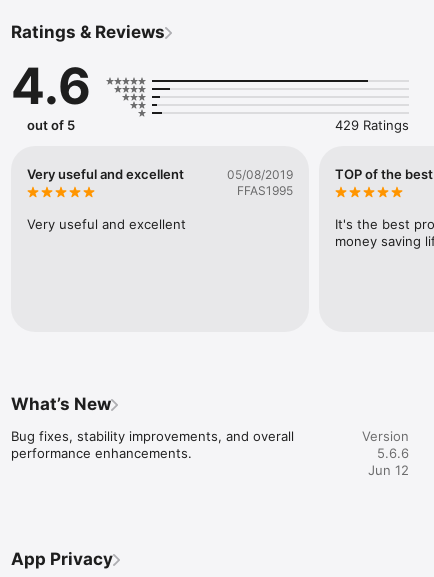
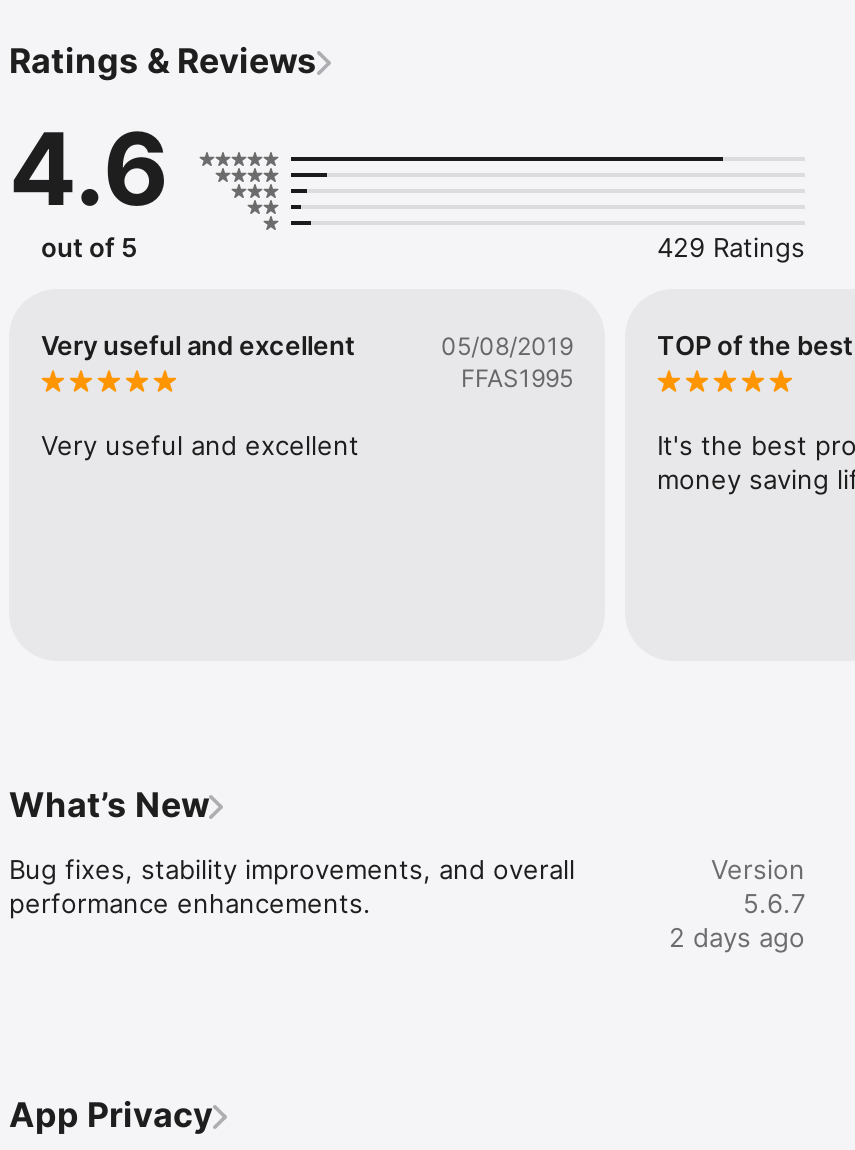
[368,445,409,478] 5.6.6 | Jun 12 -> [669,887,805,953] 5.6.7 | 2 days ago

